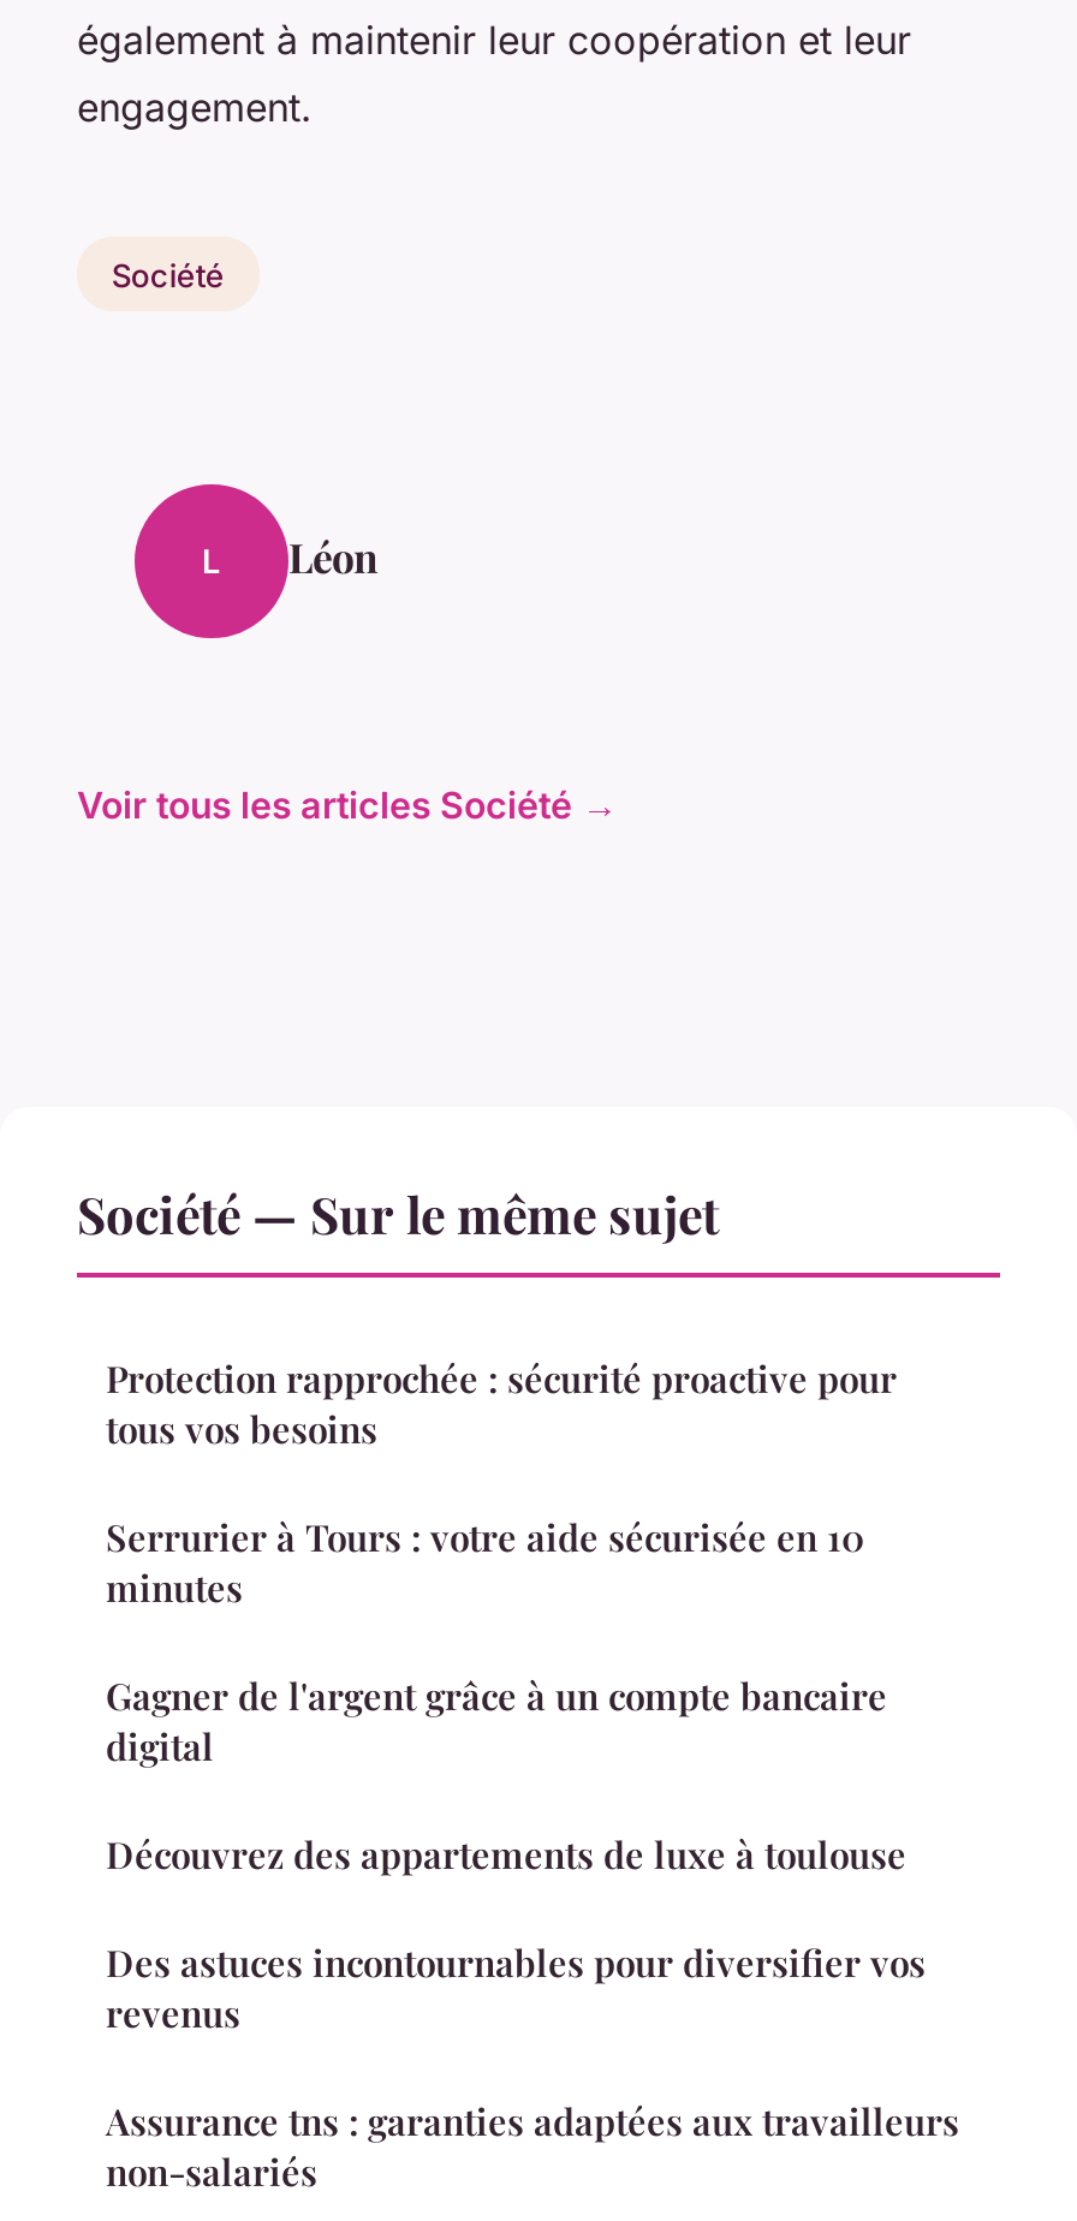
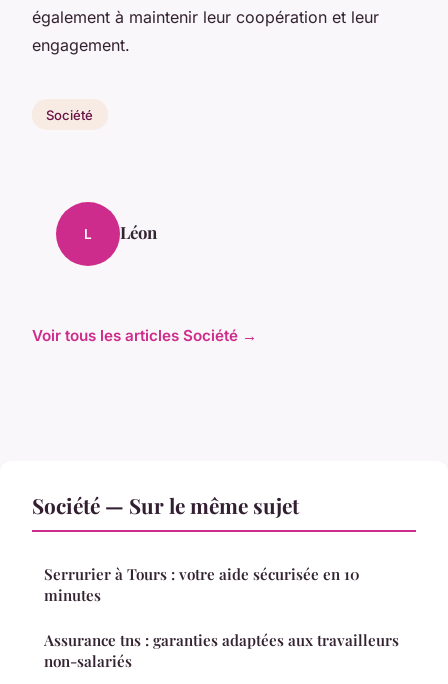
[106,1355,897,1454] Protection rapprochée : sécurité proactive pour | tous vos besoins -> none
[106,1673,926,2038] Gagner de l'argent grâce à un compte bancaire | digital | Découvrez des appartements de luxe à toulouse | Des astuces incontournables pour diversifier vos | revenus -> none

